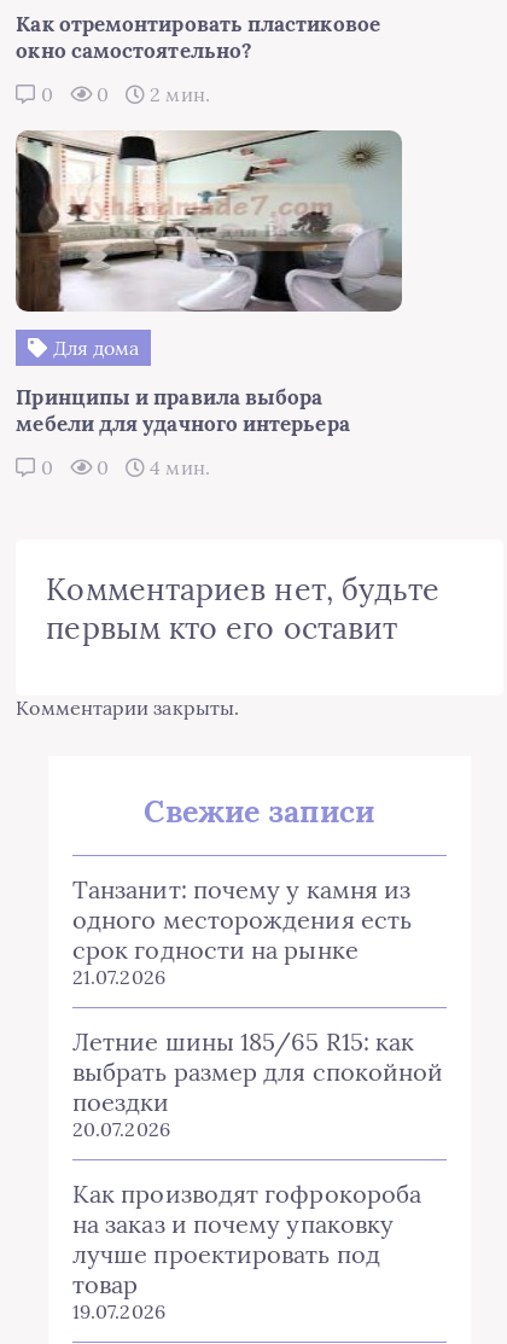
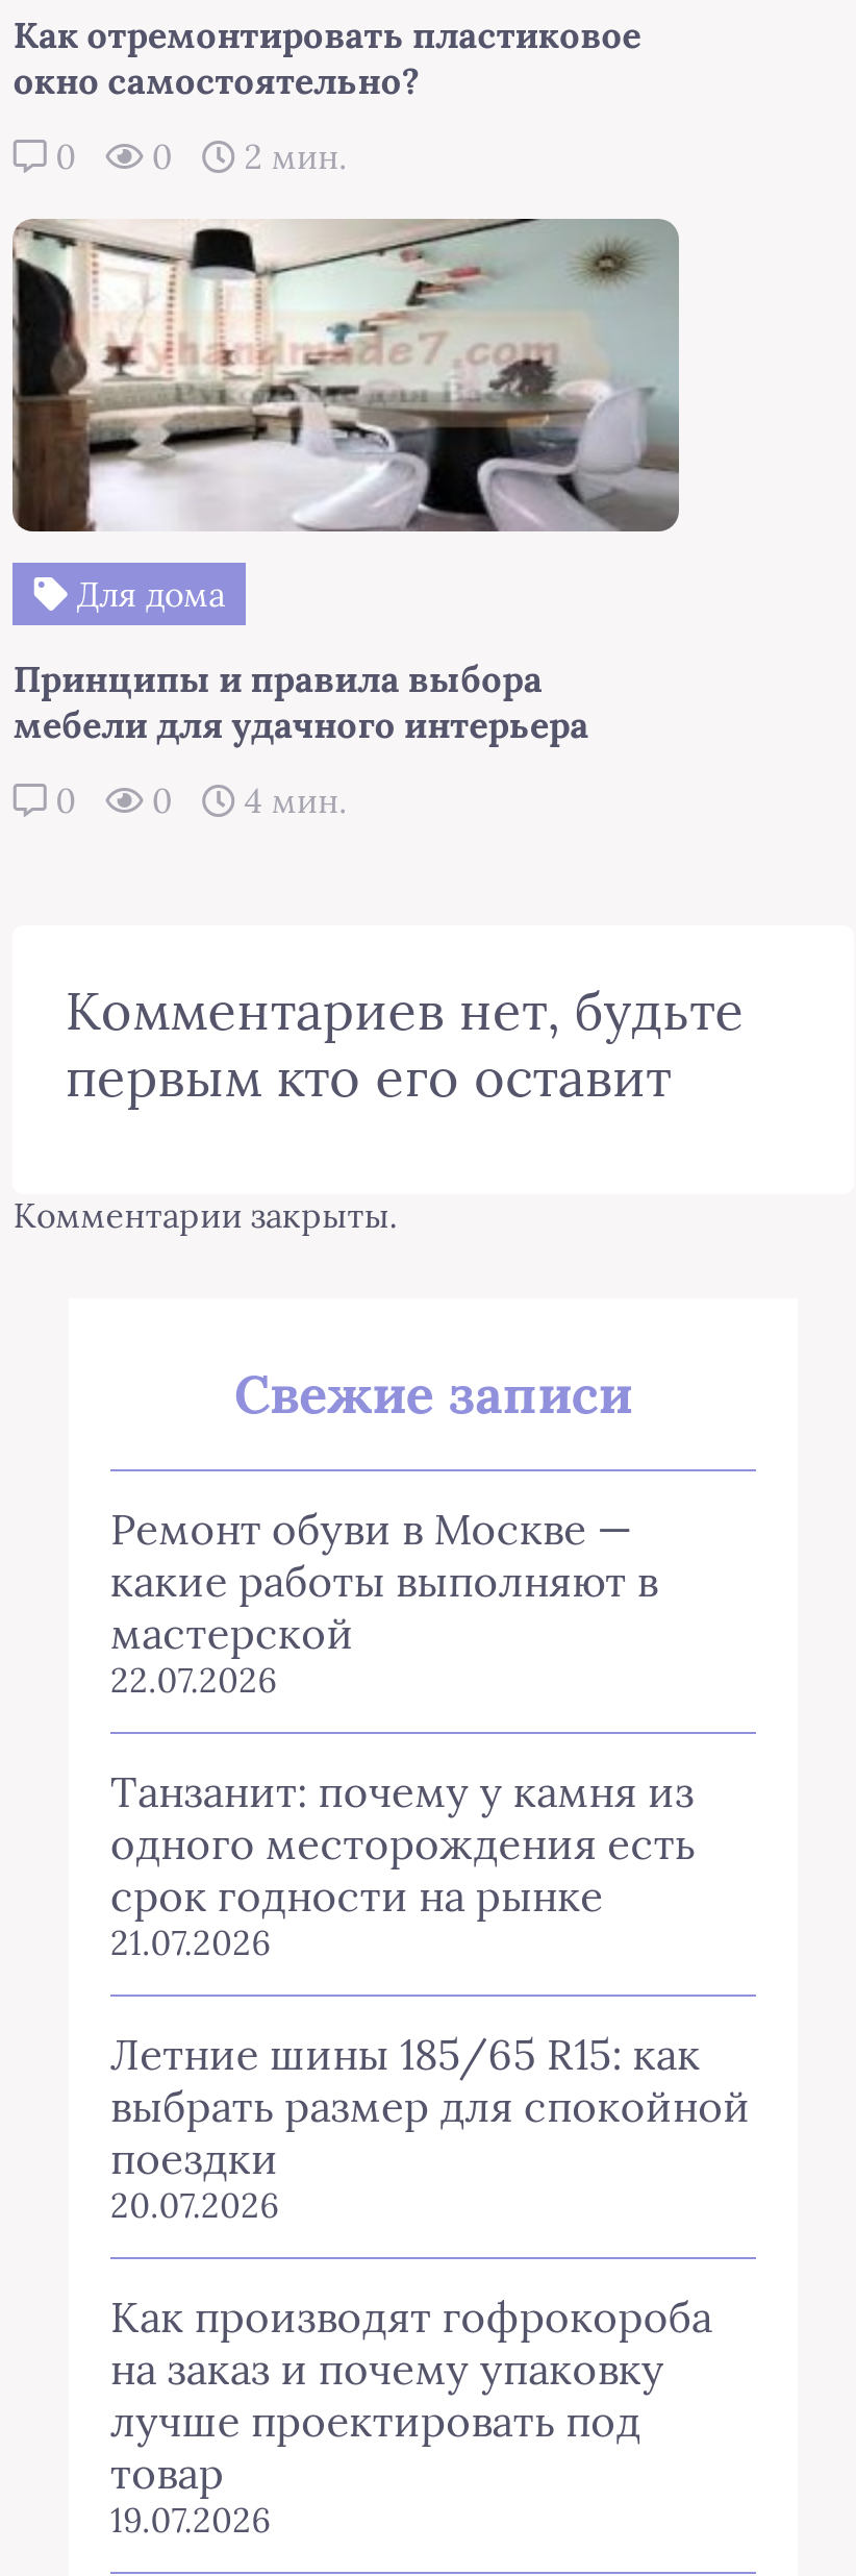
none -> [110,1504,658,1702] Ремонт обуви в Москве — | какие работы выполняют в | мастерской | 22.07.2026

